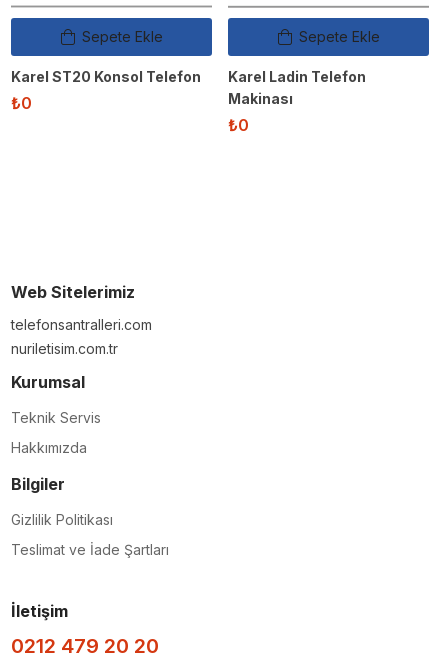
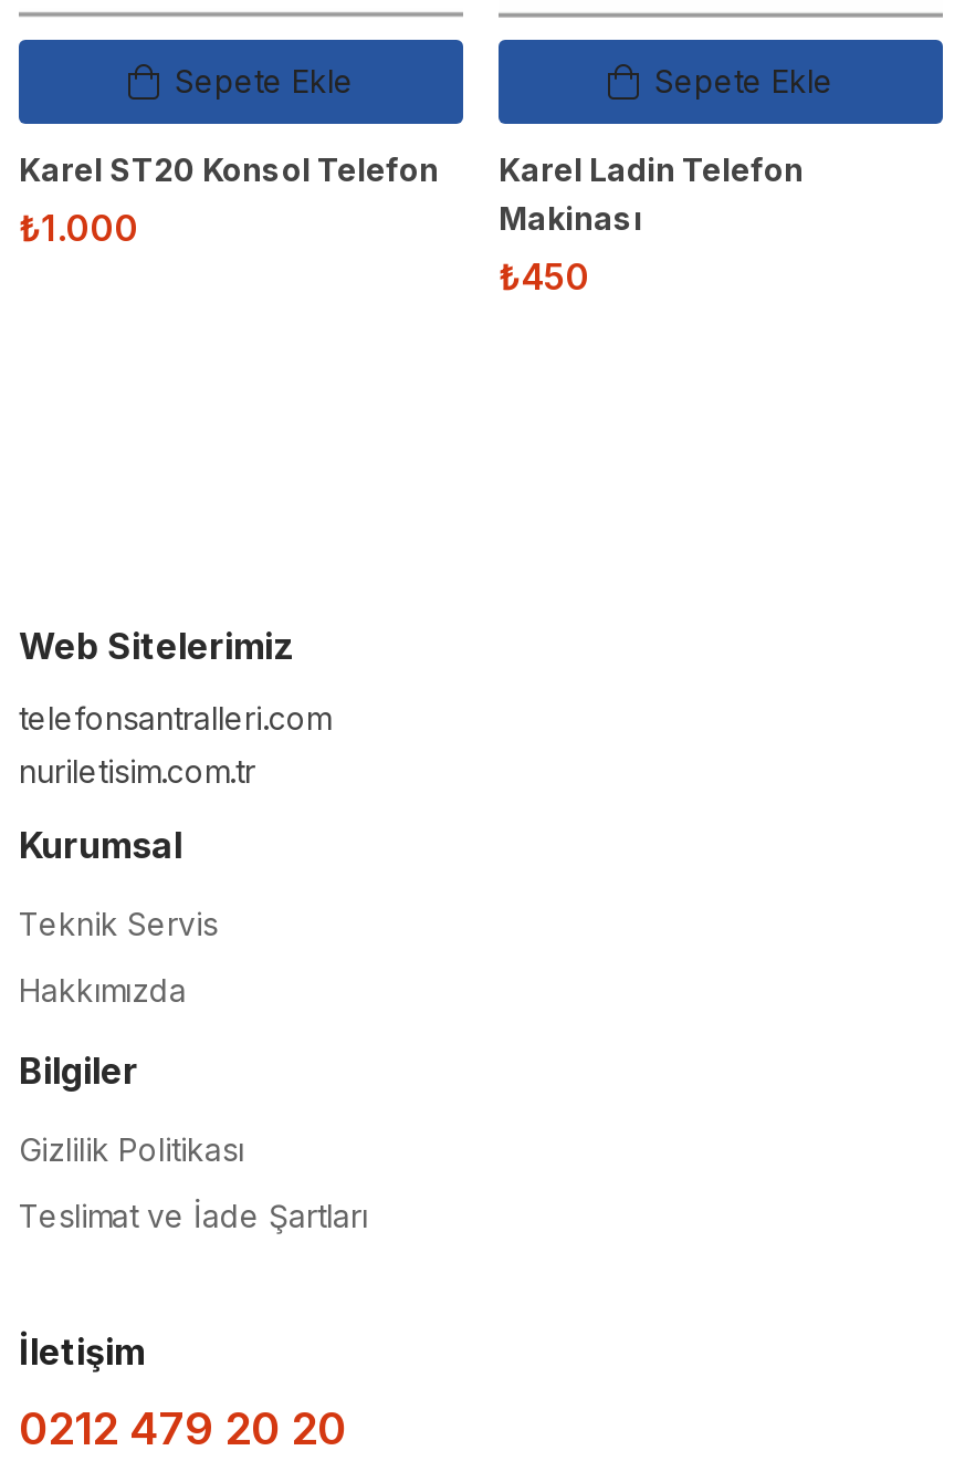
[11,93,32,113] ₺0 -> [19,206,138,250] ₺1.000
[228,115,249,135] ₺0 -> [499,254,589,299] ₺450

